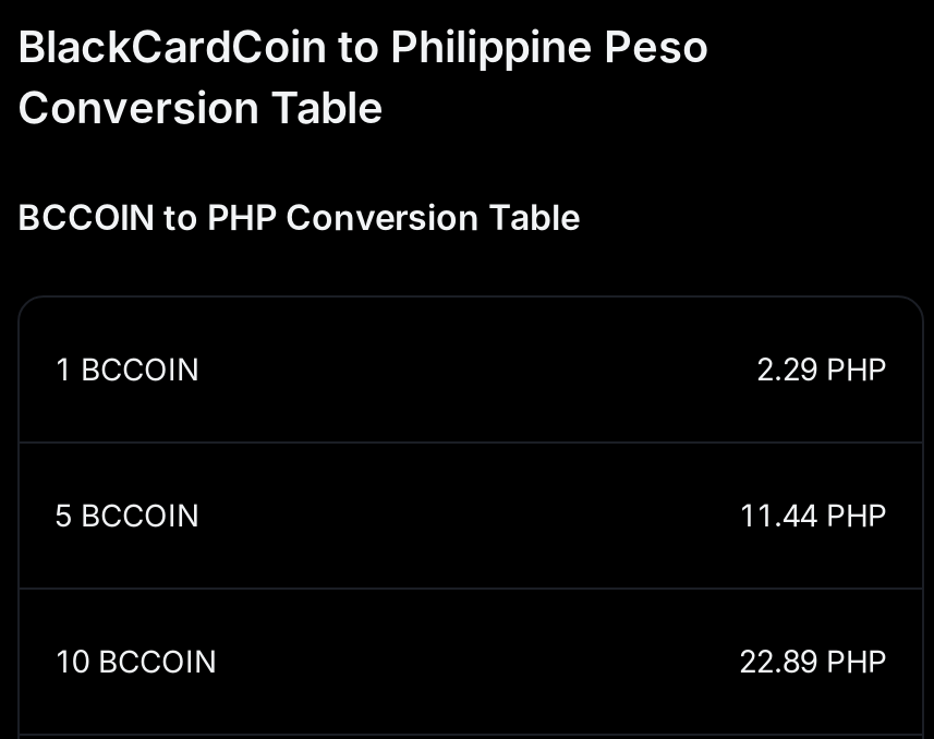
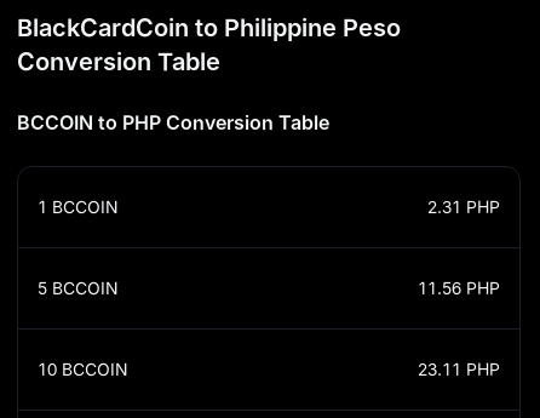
[756,350,887,387] 2.29 PHP -> [427,196,500,217] 2.31 PHP
[739,496,887,533] 11.44 PHP -> [418,277,500,298] 11.56 PHP
[739,642,887,679] 22.89 PHP -> [418,359,500,379] 23.11 PHP

